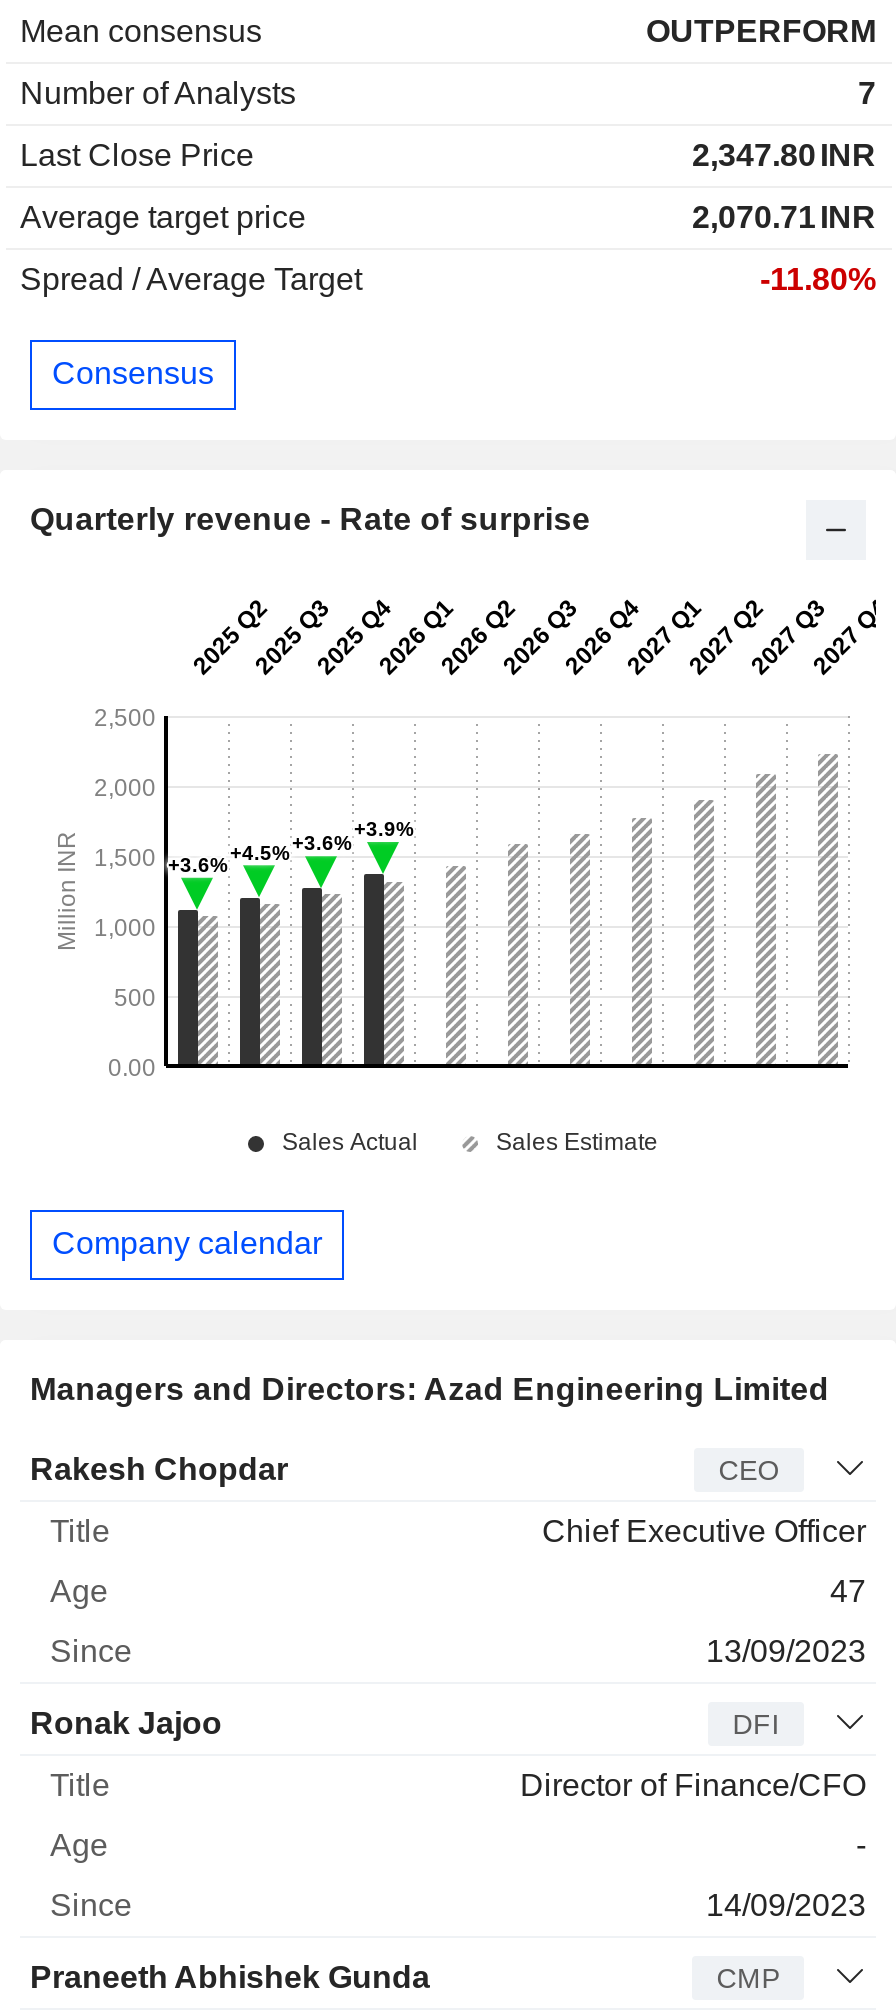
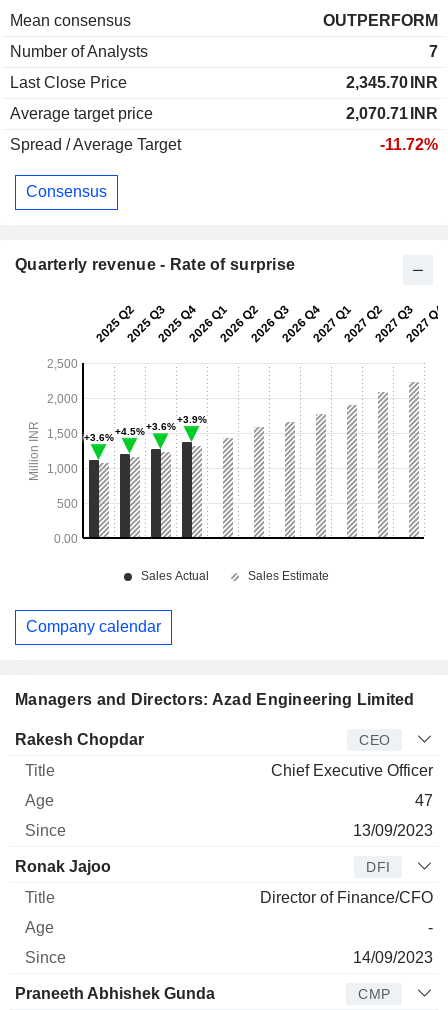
[692,137,876,171] 2,347.80 INR -> [346,73,438,90] 2,345.70 INR
[760,261,876,295] -11.80% -> [380,135,438,152] -11.72%

